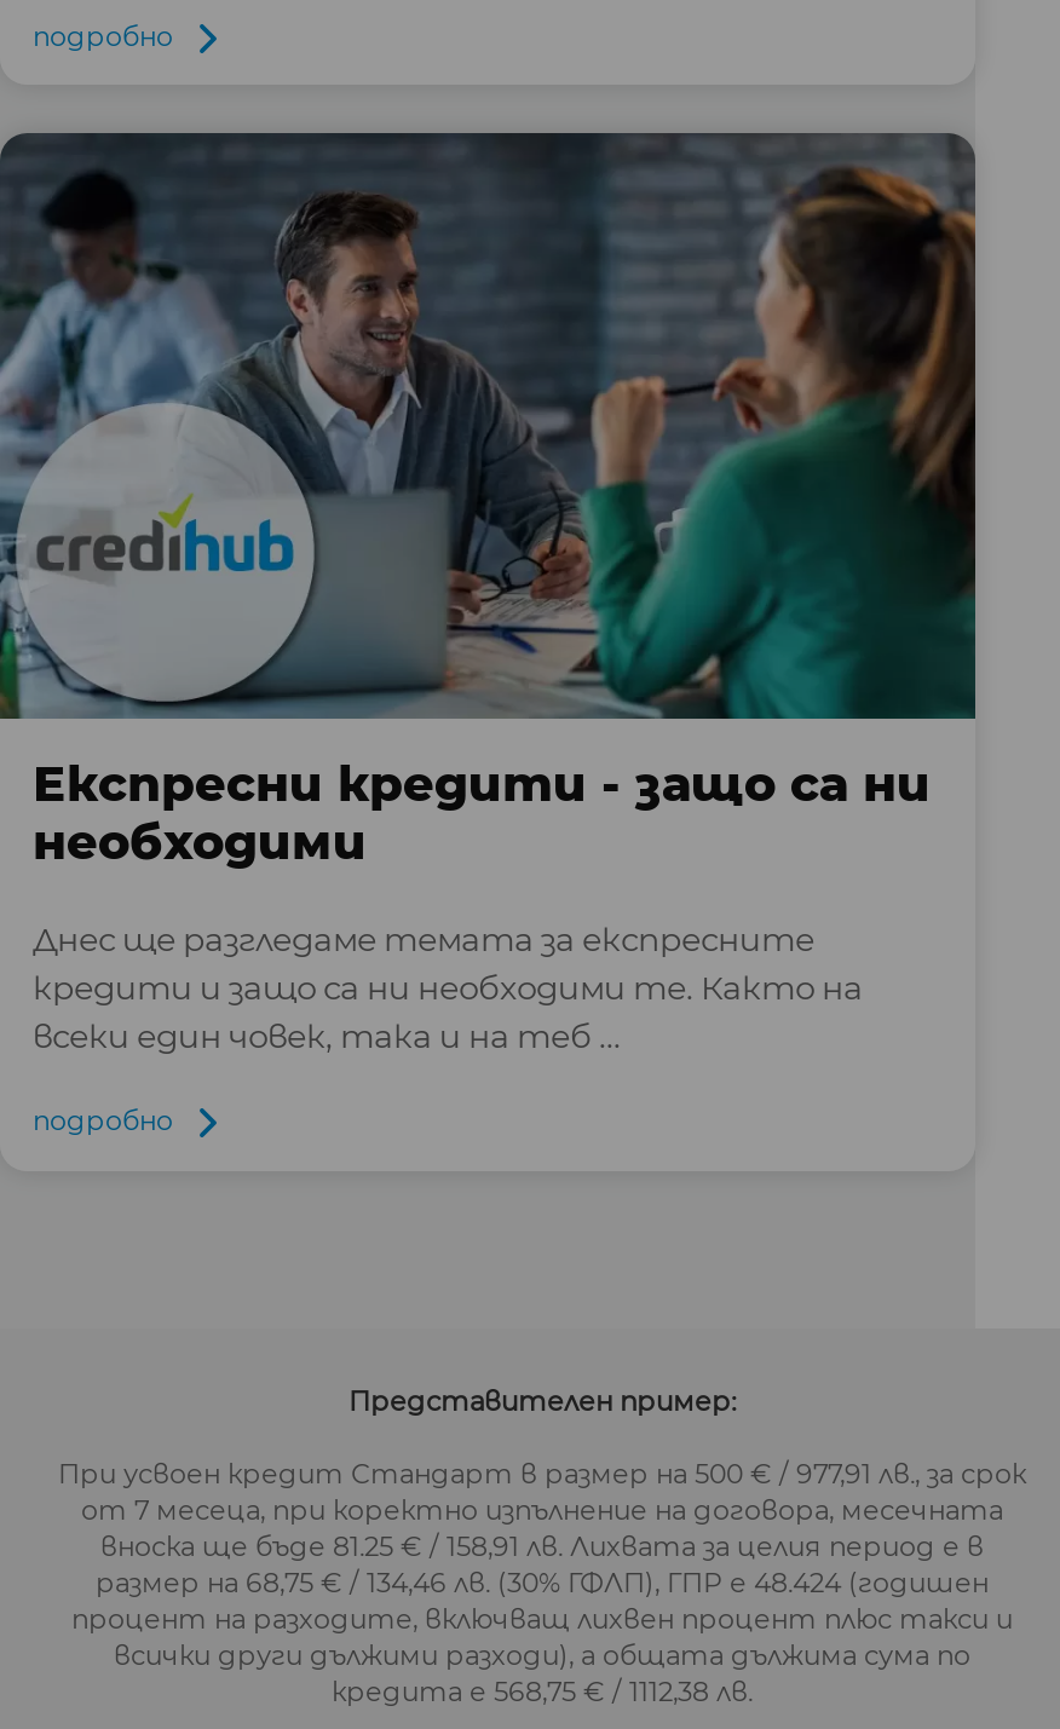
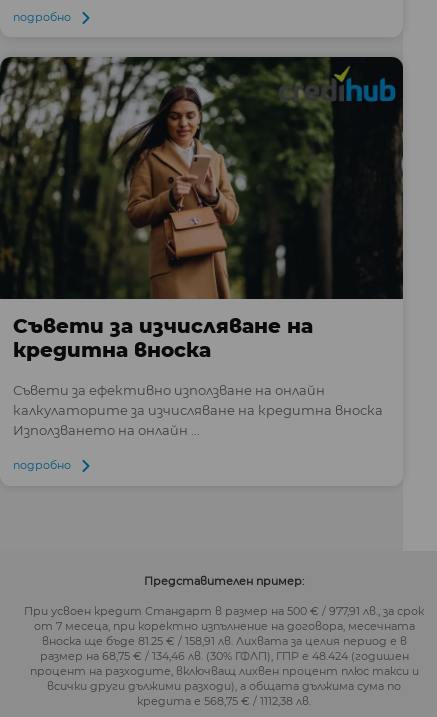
[7,131,978,871] [image] | Експресни кредити - защо са ни | необходими -> [3,57,404,362] [image] | Съвети за изчисляване на | кредитна вноска
[32,916,863,1057] Днес ще разгледаме темата за експресните | кредити и защо са ни необходими те. Както на | всеки един човек, така и на теб ... -> [13,381,383,439] Съвети за ефективно използване на онлайн | калкулаторите за изчисляване на кредитна вноска | Използването на онлайн ...

